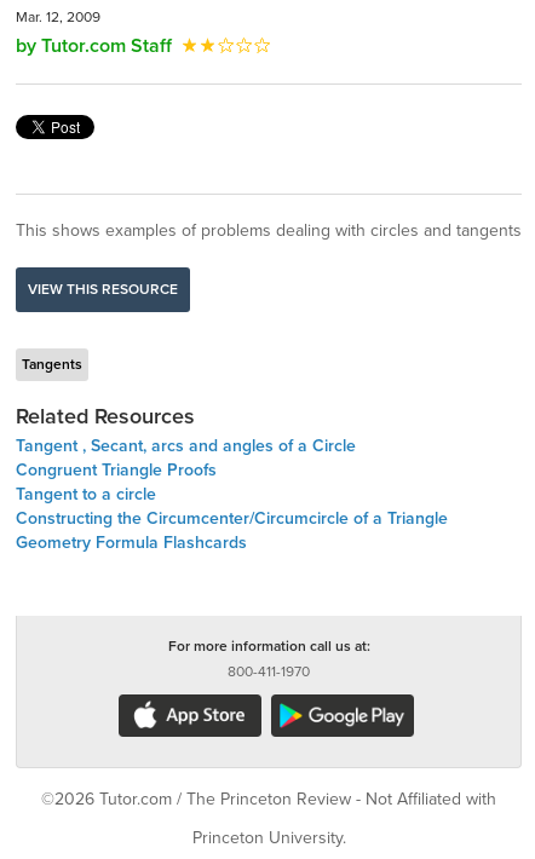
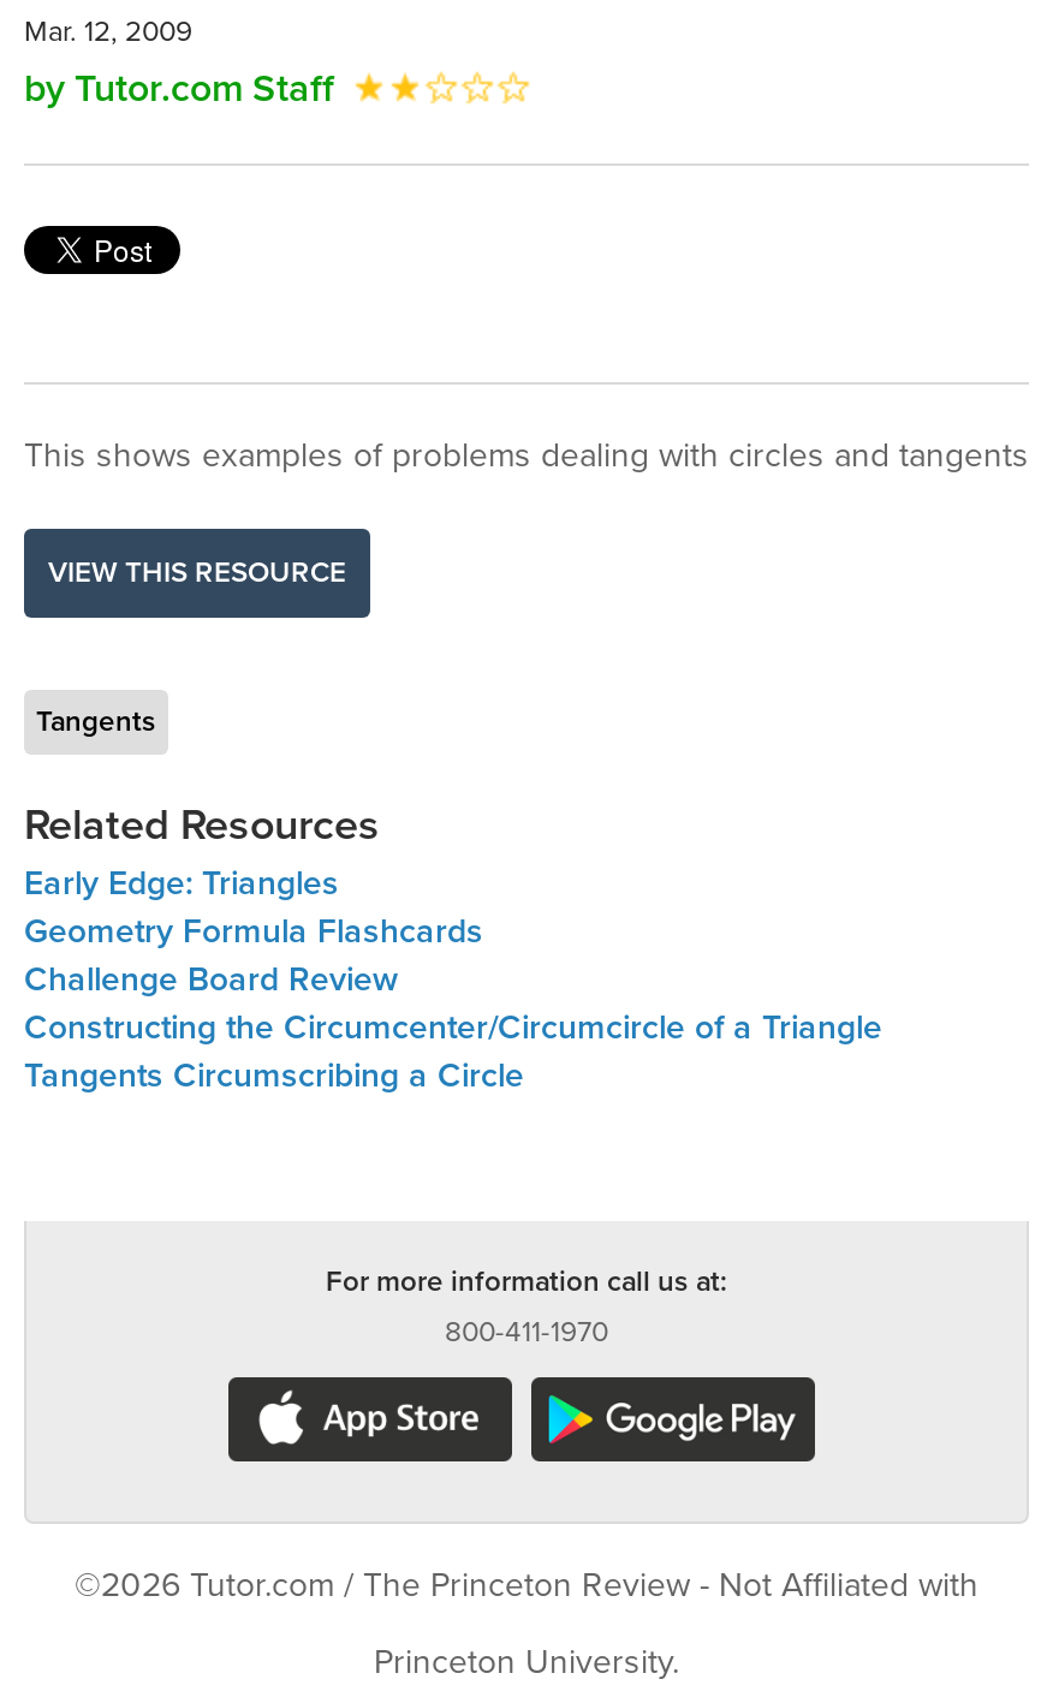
[16,436,356,505] Tangent , Secant, arcs and angles of a Circle | Congruent Triangle Proofs | Tangent to a circle -> [24,863,399,1000] Early Edge: Triangles | Challenge Board Review
moved [16,532,247,553] -> [24,911,483,952]: Geometry Formula Flashcards
none -> [24,1055,524,1096] Tangents Circumscribing a Circle

